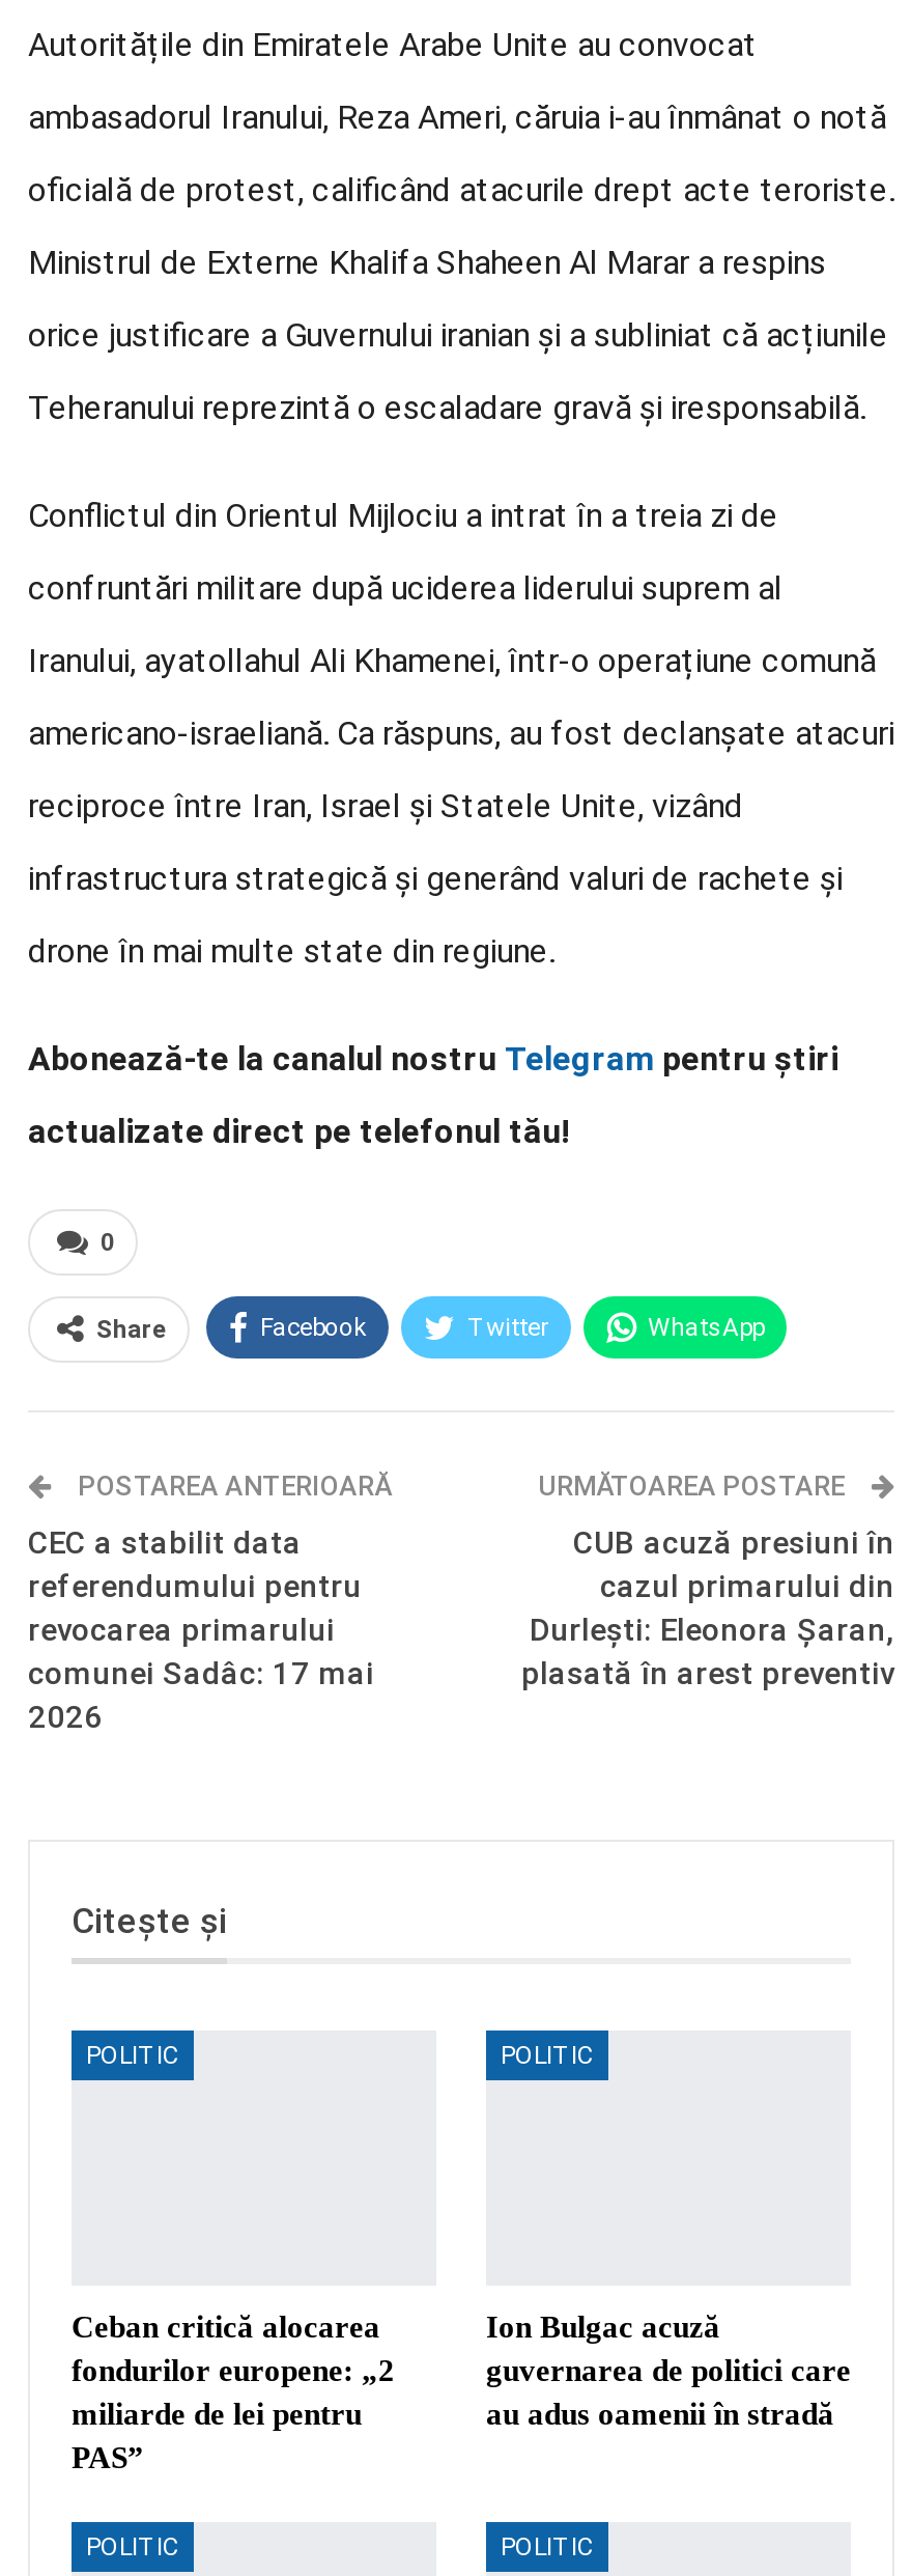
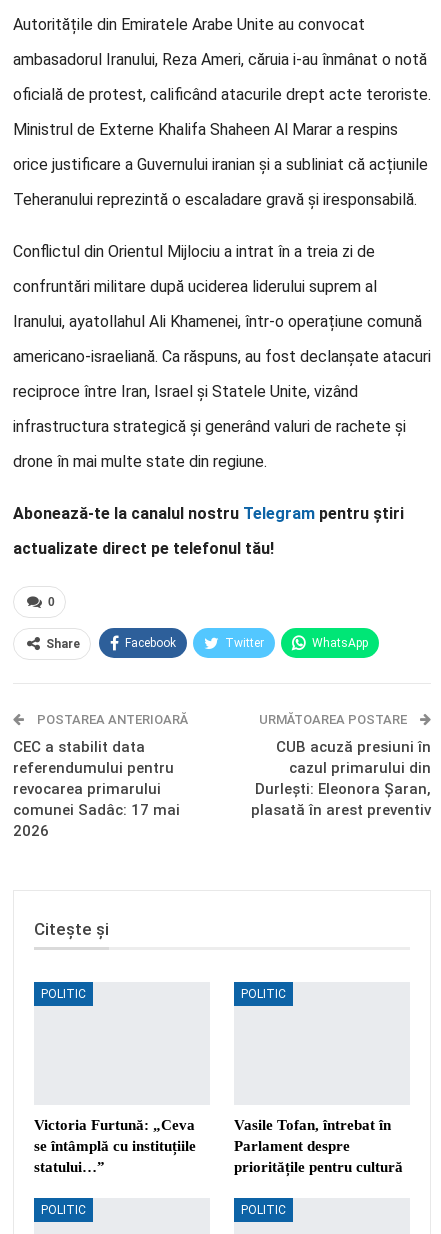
[72,2310,395,2474] Ceban critică alocarea | fondurilor europene: „2 | miliarde de lei pentru | PAS” -> [34,1117,196,1175] Victoria Furtună: „Ceva | se întâmplă cu instituțiile | statului…”
[486,2310,851,2431] Ion Bulgac acuză | guvernarea de politici care | au adus oamenii în stradă -> [234,1117,403,1175] Vasile Tofan, întrebat în | Parlament despre | prioritățile pentru cultură

